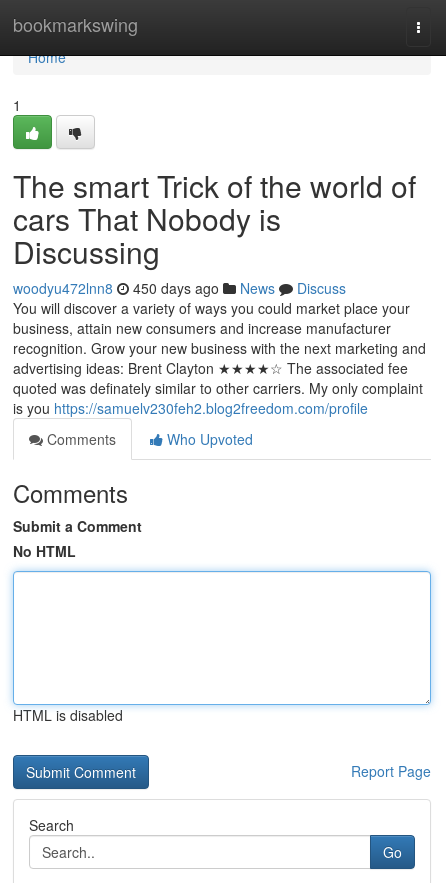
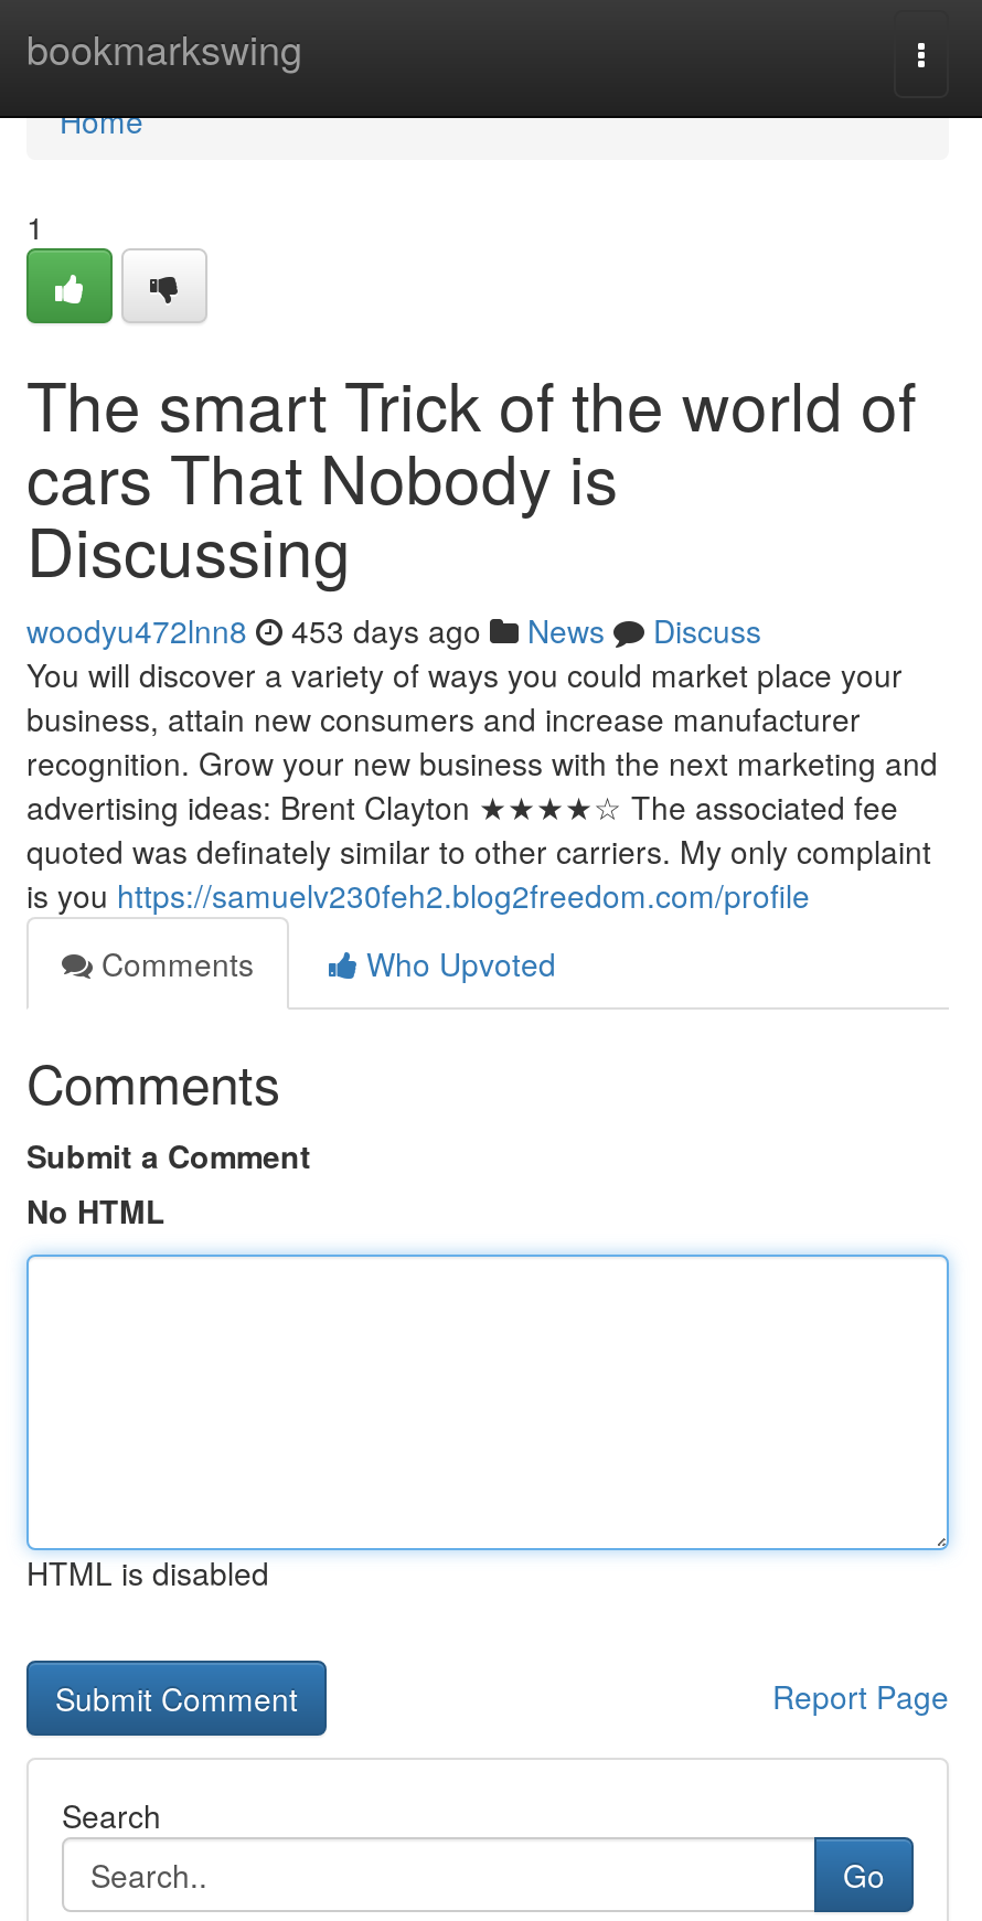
[13,278,346,298] woodyu472lnn8 450 days ago News Discuss -> [26,608,761,652] woodyu472lnn8 453 days ago News Discuss

